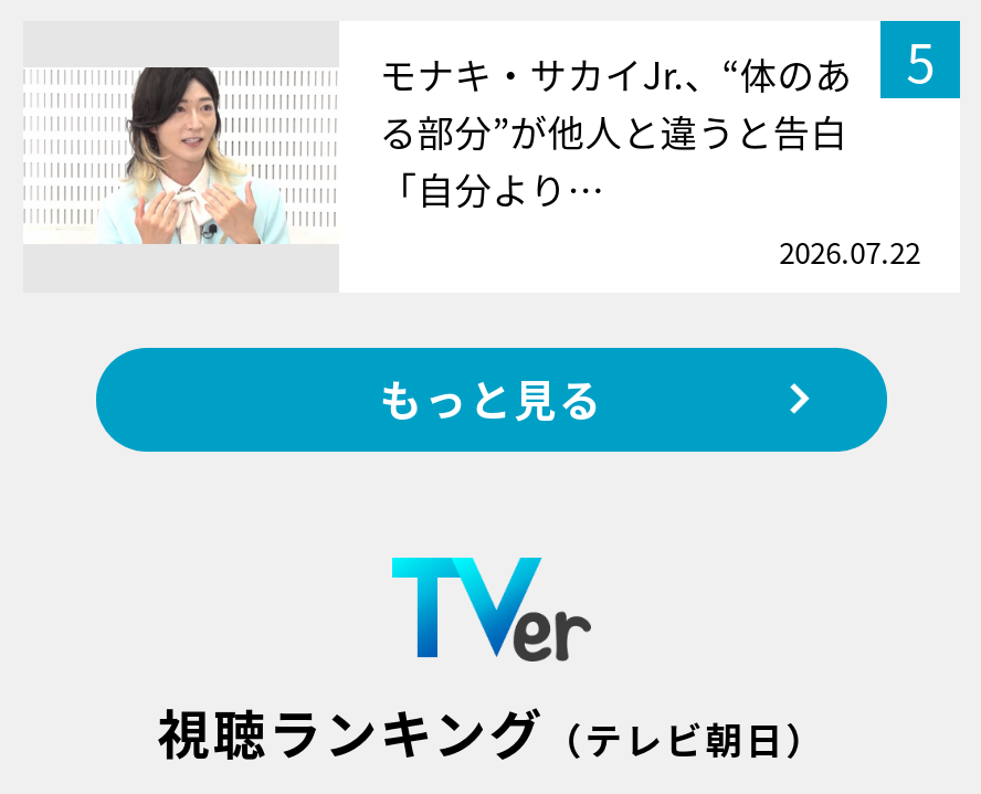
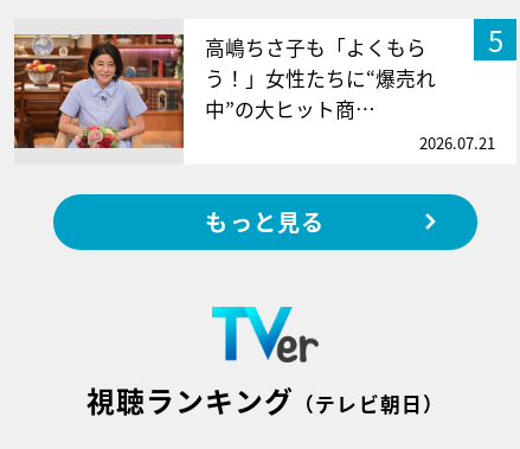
[23,49,920,272] [image] | モナキ・サカイJr.、“体のあ | る部分”が他人と違うと告白 | 「自分より… | 2026.07.22 -> [13,33,495,154] [image] | 高嶋ちさ子も「よくもら | う！」女性たちに“爆売れ | 中”の大ヒット商… | 2026.07.21

